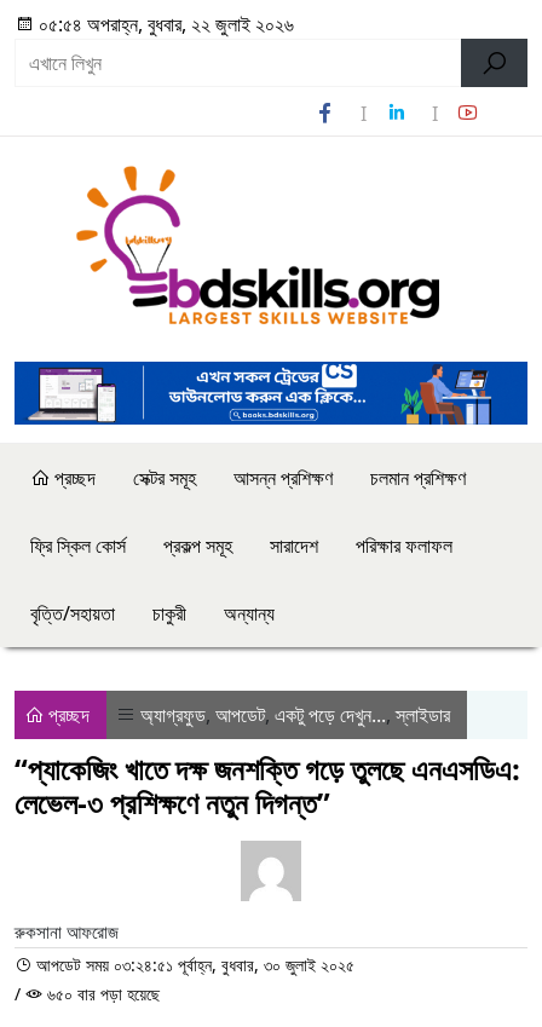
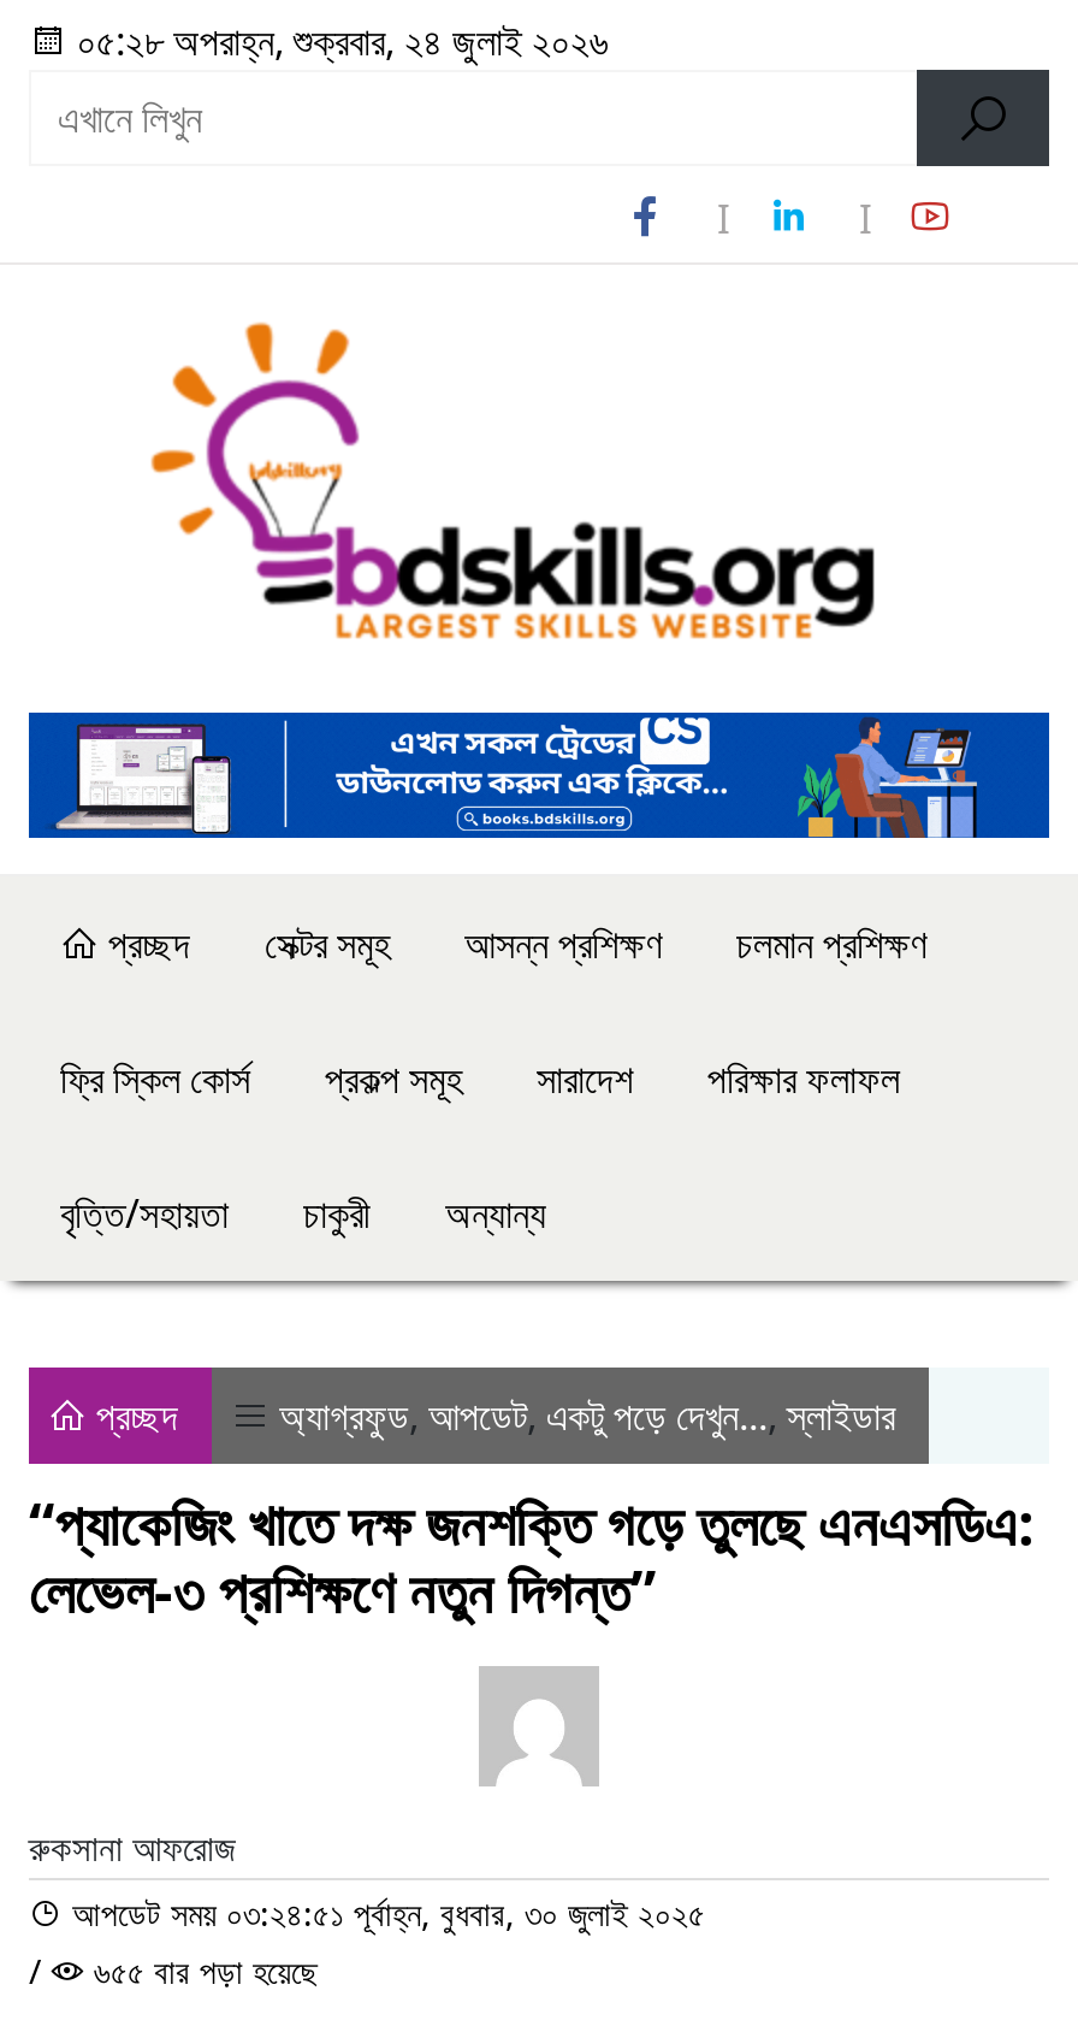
[34,11,294,37] ০৫:৫৪ অপরাহ্ন, বুধবার, ২২ জুলাই ২০২৬ -> [67,14,609,67] ০৫:২৮ অপরাহ্ন, শুক্রবার, ২৪ জুলাই ২০২৬
[42,983,160,1006] ৬৫০ বার পড়া হয়েছে -> [84,1949,318,1994] ৬৫৫ বার পড়া হয়েছে

